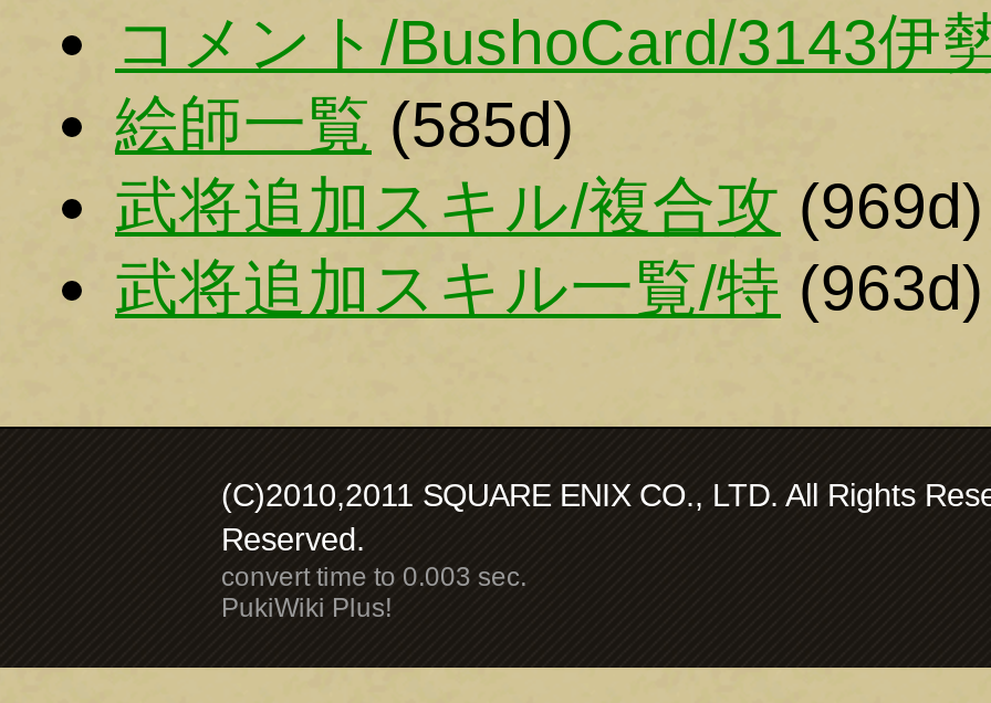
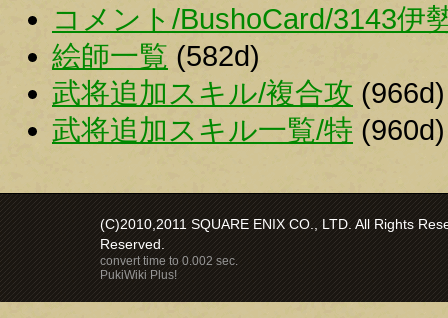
[115,88,575,159] 絵師一覧(585d) -> [52,40,260,72] 絵師一覧(582d)
[115,170,984,241] 武将追加スキル/複合攻(969d) -> [52,77,445,109] 武将追加スキル/複合攻(966d)
[115,252,984,323] 武将追加スキル一覧/特(963d) -> [52,114,445,146] 武将追加スキル一覧/特(960d)
[221,562,526,592] convert time to 0.003 sec. -> [100,254,238,268] convert time to 0.002 sec.

